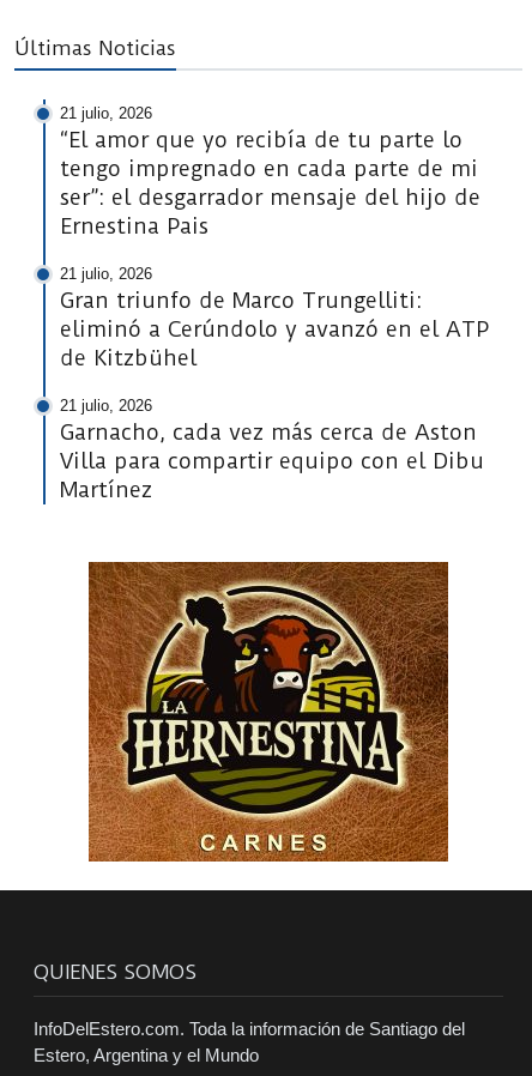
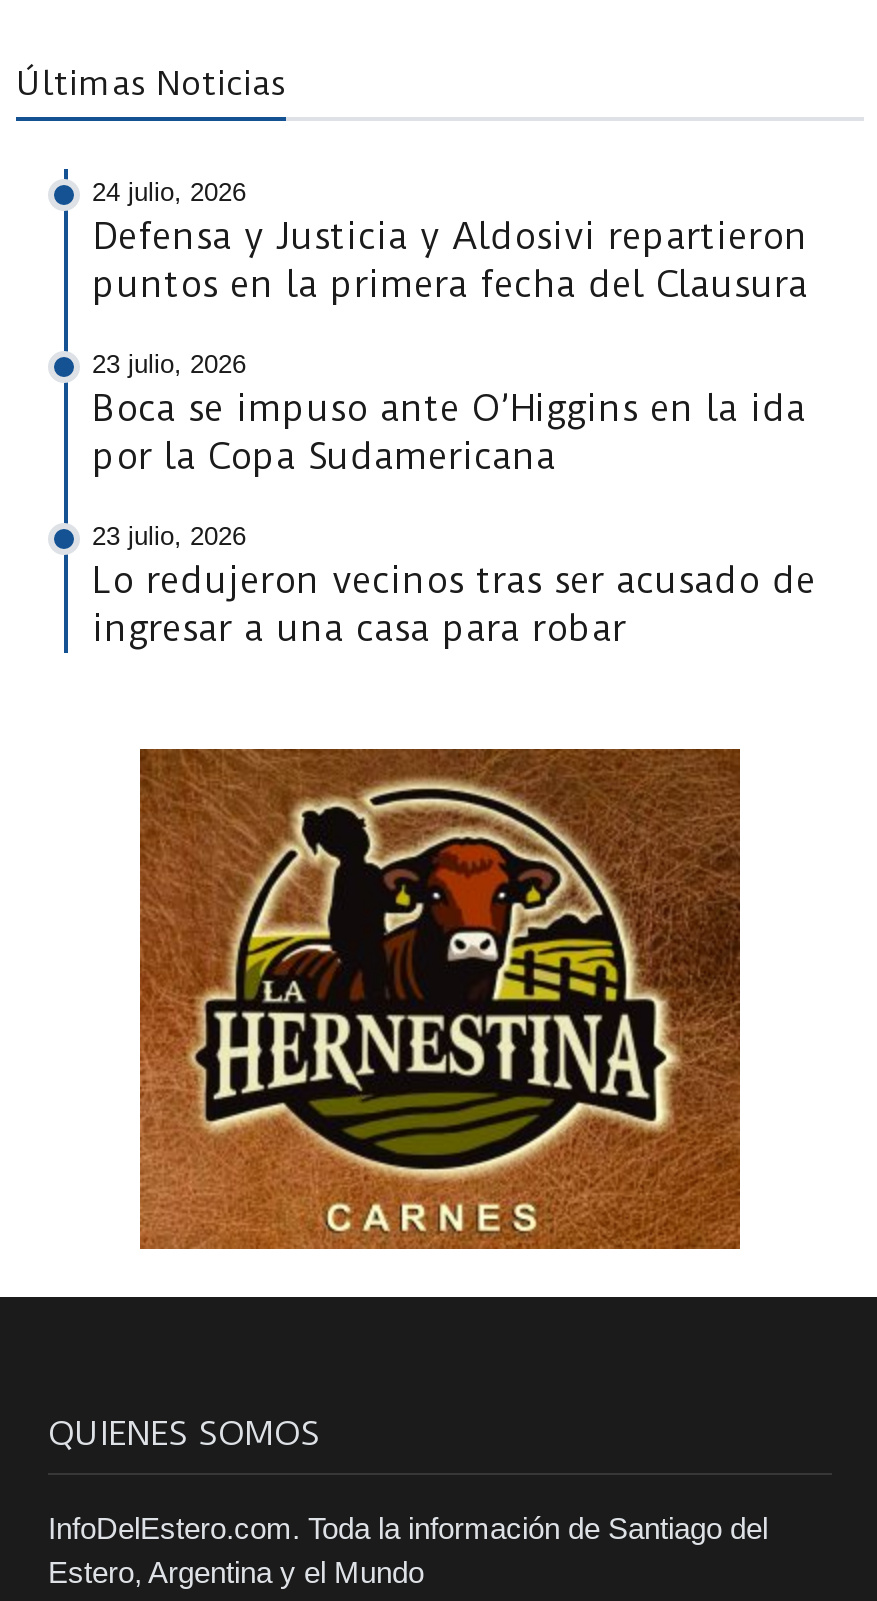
[60,104,480,238] 21 julio, 2026 | “El amor que yo recibía de tu parte lo | tengo impregnado en cada parte de mi | ser”: el desgarrador mensaje del hijo de | Ernestina Pais -> [92,176,808,304] 24 julio, 2026 | Defensa y Justicia y Aldosivi repartieron | puntos en la primera fecha del Clausura
[60,264,489,370] 21 julio, 2026 | Gran triunfo de Marco Trungelliti: | eliminó a Cerúndolo y avanzó en el ATP | de Kitzbühel -> [92,348,806,476] 23 julio, 2026 | Boca se impuso ante O’Higgins en la ida | por la Copa Sudamericana
[60,396,484,502] 21 julio, 2026 | Garnacho, cada vez más cerca de Aston | Villa para compartir equipo con el Dibu | Martínez -> [92,520,816,648] 23 julio, 2026 | Lo redujeron vecinos tras ser acusado de | ingresar a una casa para robar

